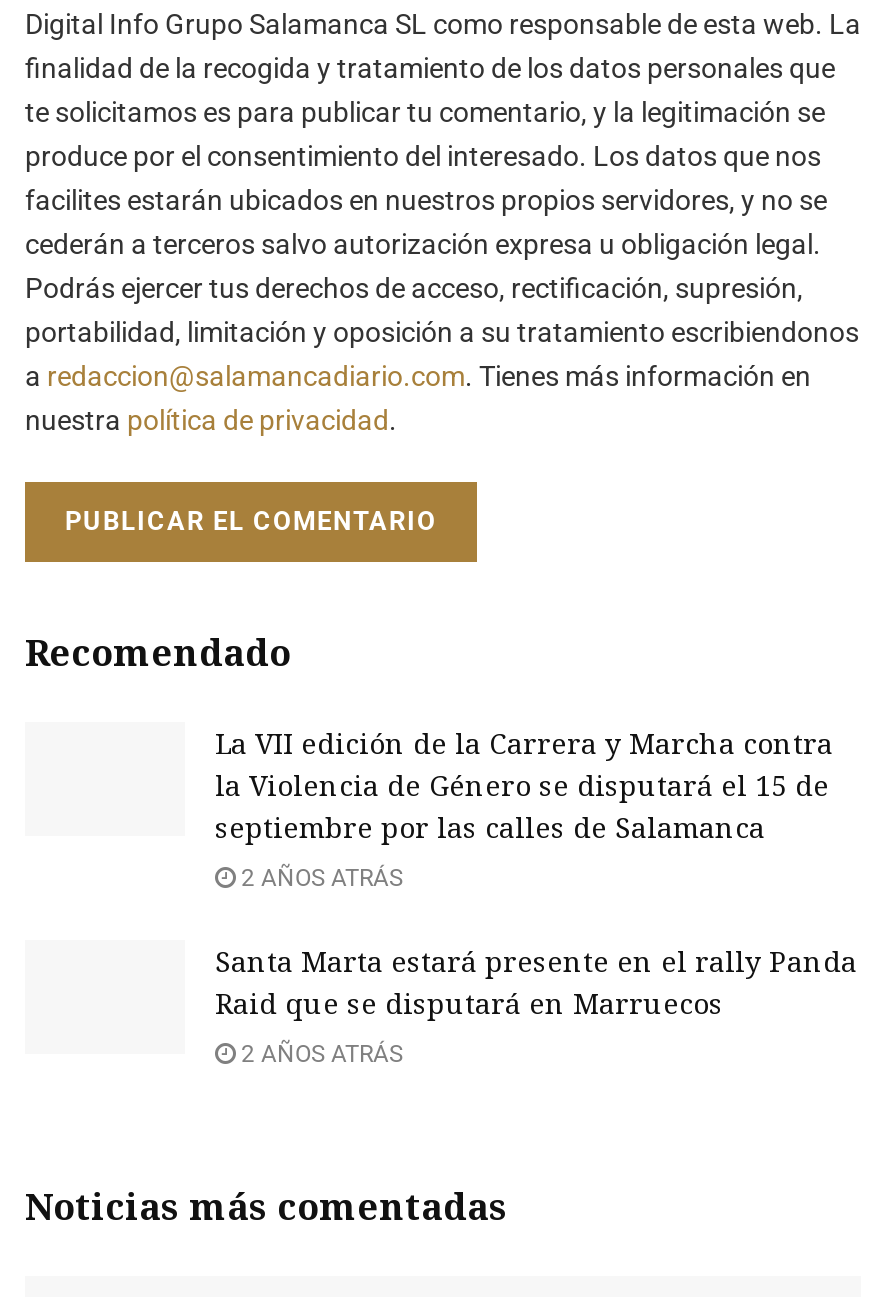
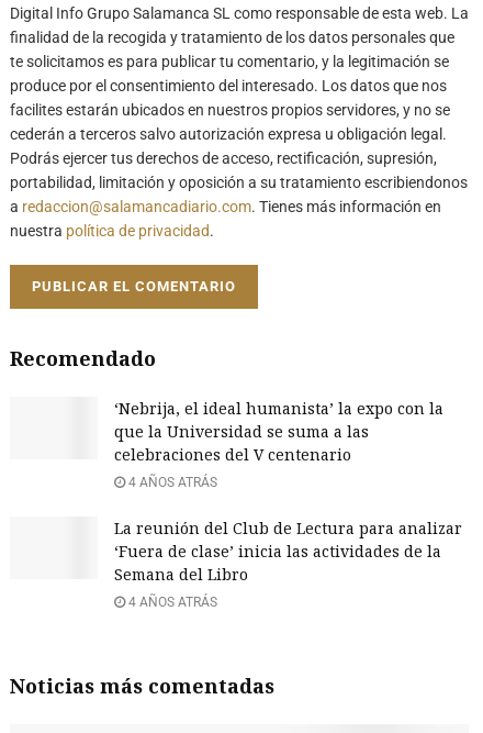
[215,724,833,846] La VII edición de la Carrera y Marcha contra | la Violencia de Género se disputará el 15 de | septiembre por las calles de Salamanca -> [114,398,443,465] ‘Nebrija, el ideal humanista’ la expo con la | que la Universidad se suma a las | celebraciones del V centenario
[235,864,403,892] 2 AÑOS ATRÁS -> [125,475,217,490] 4 AÑOS ATRÁS
[215,942,857,1022] Santa Marta estará presente en el rally Panda | Raid que se disputará en Marruecos -> [114,518,462,585] La reunión del Club de Lectura para analizar | ‘Fuera de clase’ inicia las actividades de la | Semana del Libro
[235,1040,403,1068] 2 AÑOS ATRÁS -> [125,595,217,610] 4 AÑOS ATRÁS

